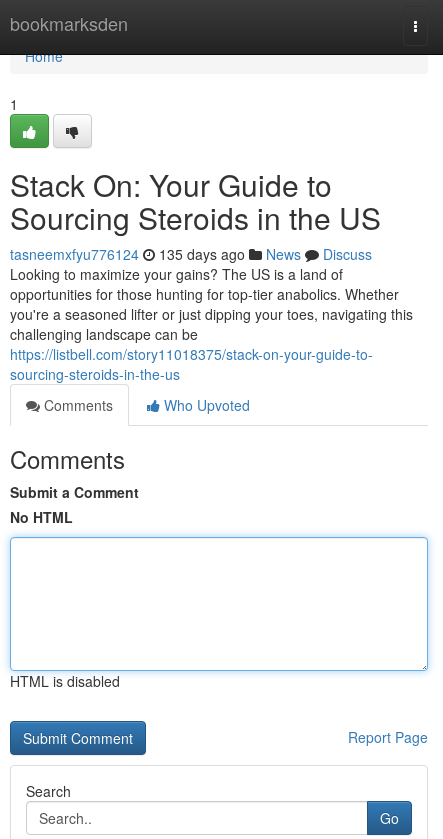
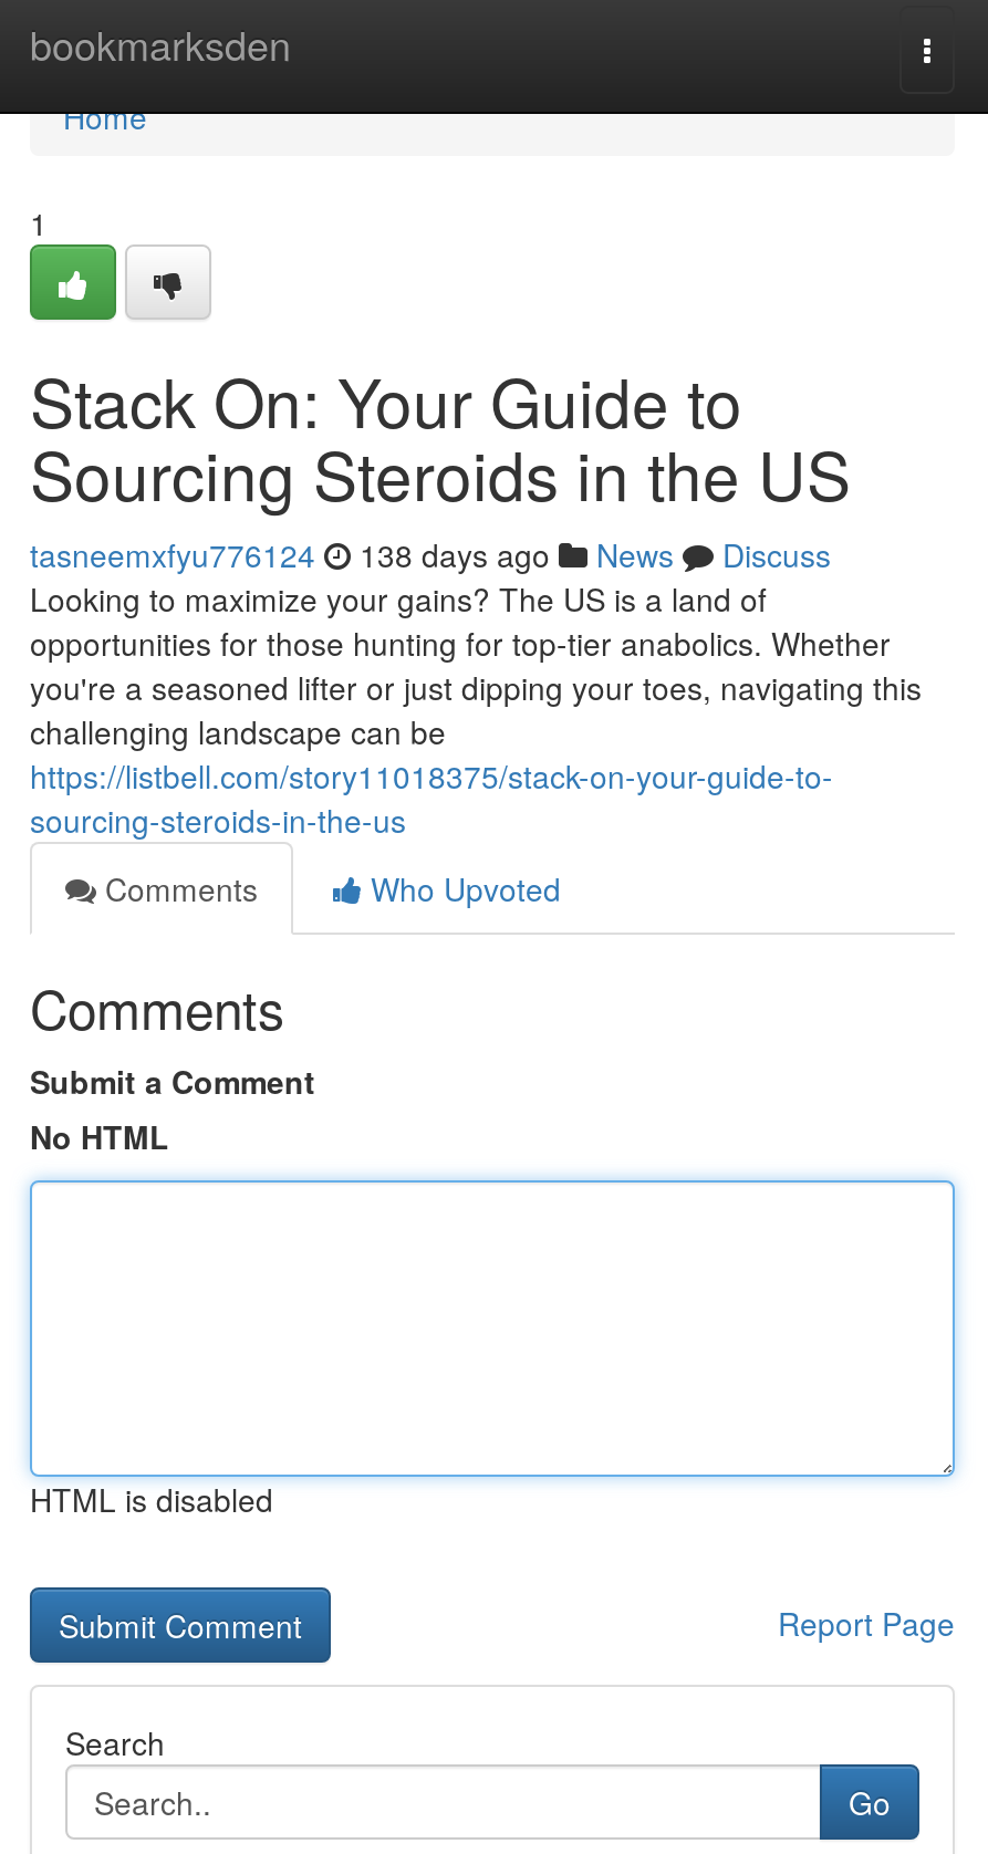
[10,244,372,264] tasneemxfyu776124 135 days ago News Discuss -> [30,532,831,576] tasneemxfyu776124 138 days ago News Discuss

